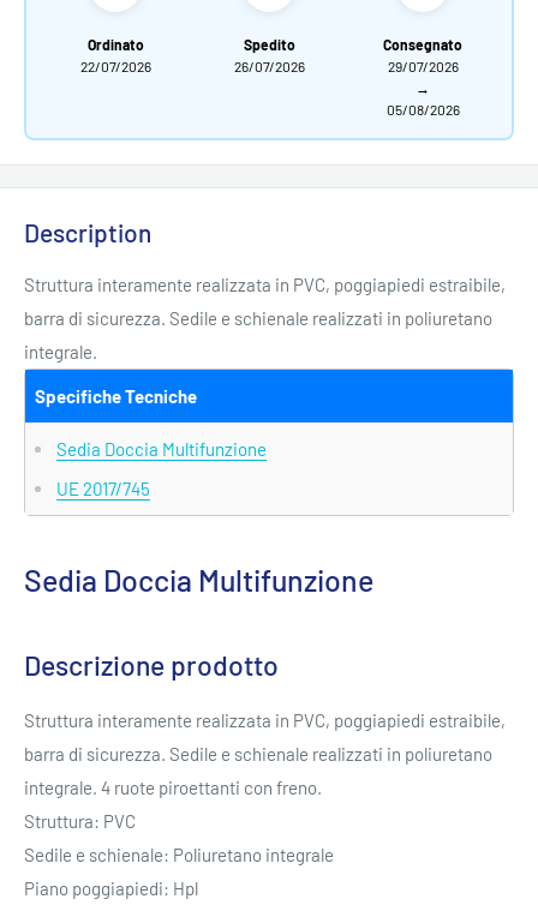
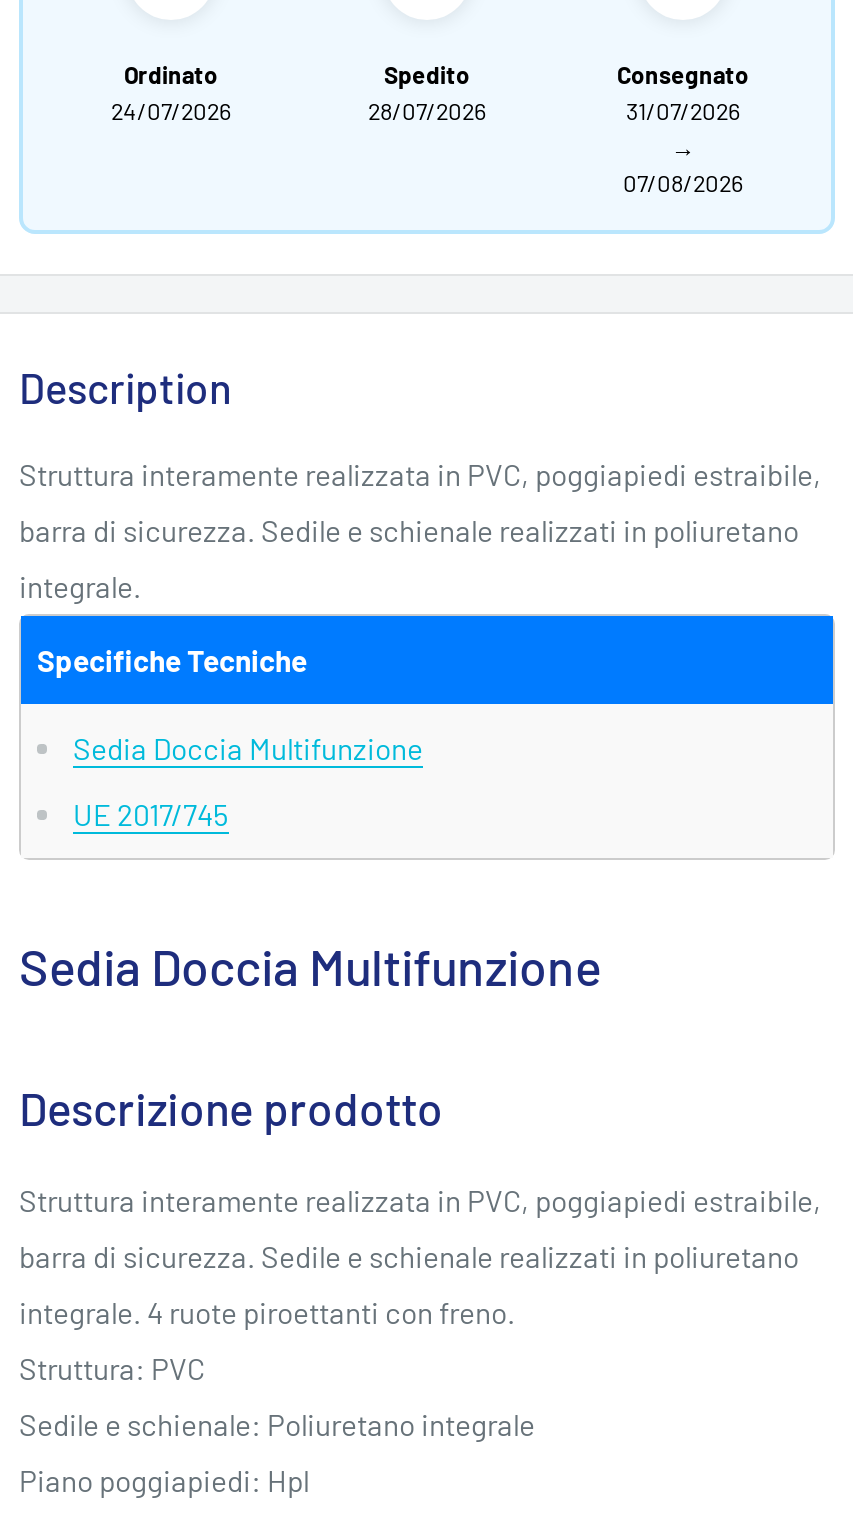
[80,57,151,74] 22/07/2026 -> [111,95,231,123] 24/07/2026
[234,57,304,74] 26/07/2026 -> [368,95,486,123] 28/07/2026
[387,57,458,74] 29/07/2026 -> [626,95,740,123] 31/07/2026
[386,100,459,117] 05/08/2026 -> [623,167,743,195] 07/08/2026

